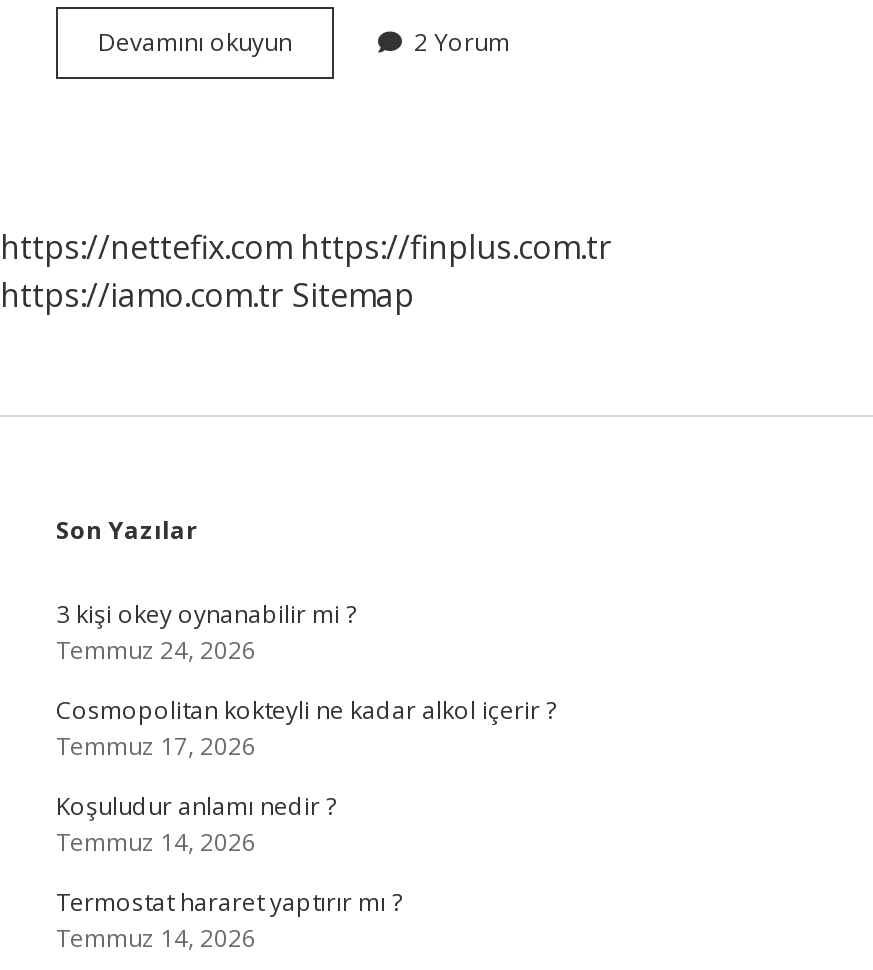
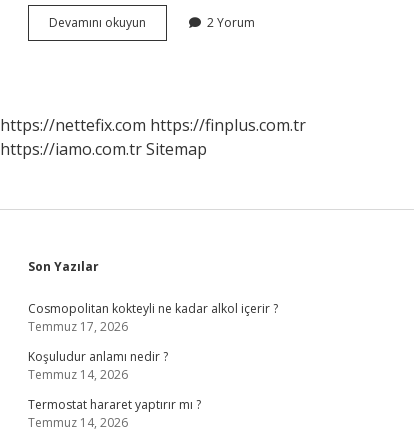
[56,597,356,667] 3 kişi okey oynanabilir mi ? | Temmuz 24, 2026 -> none

